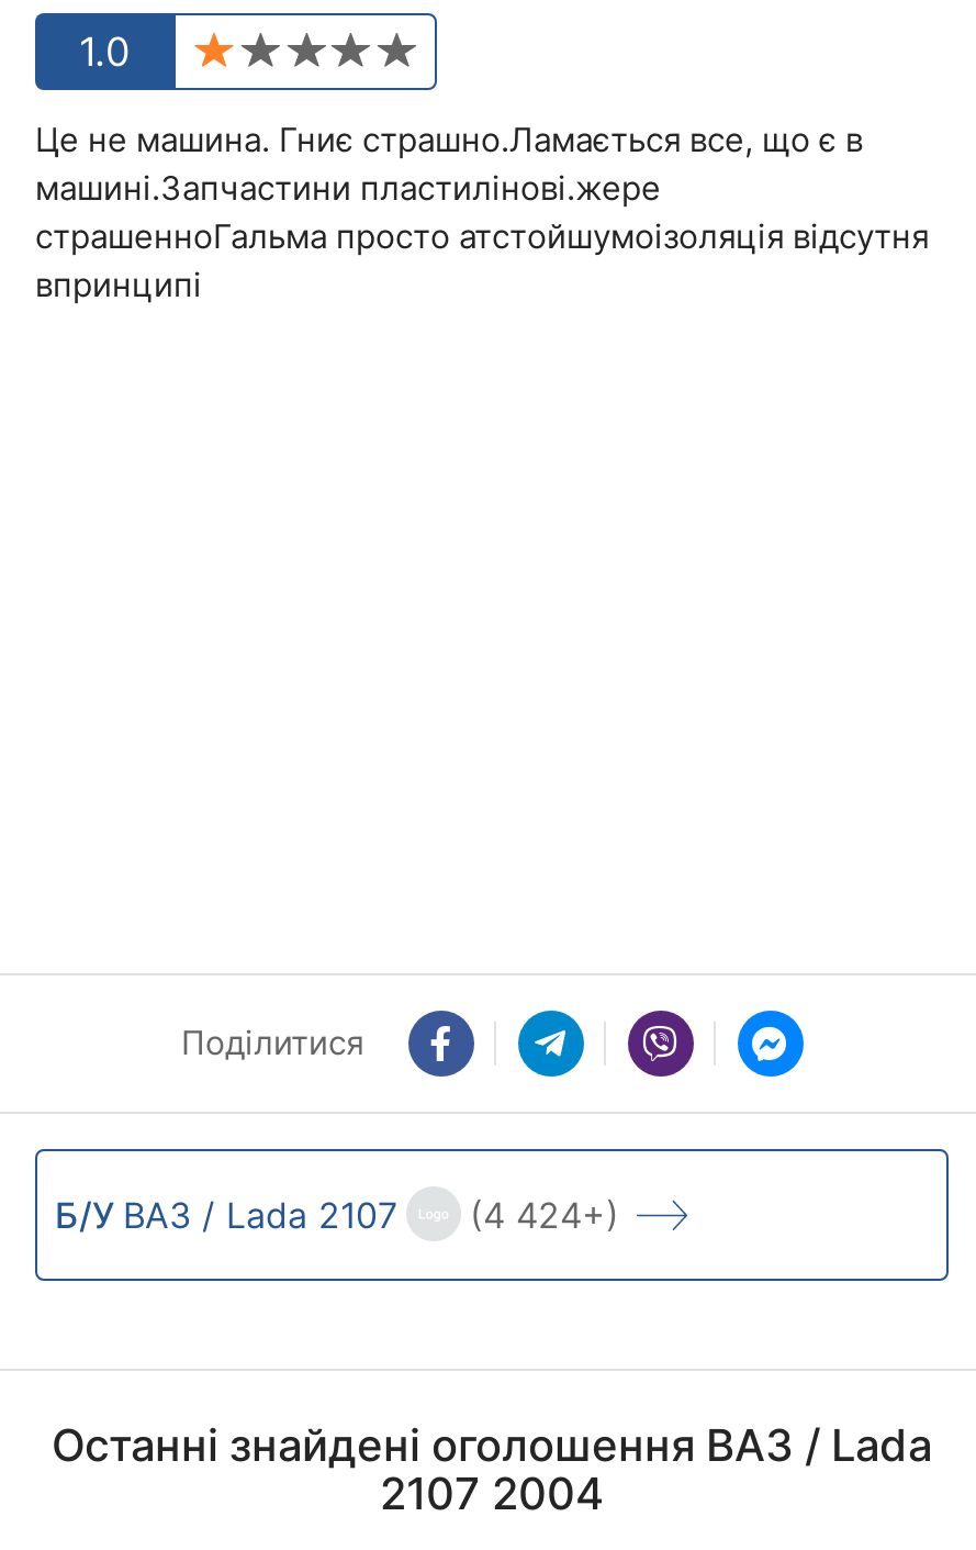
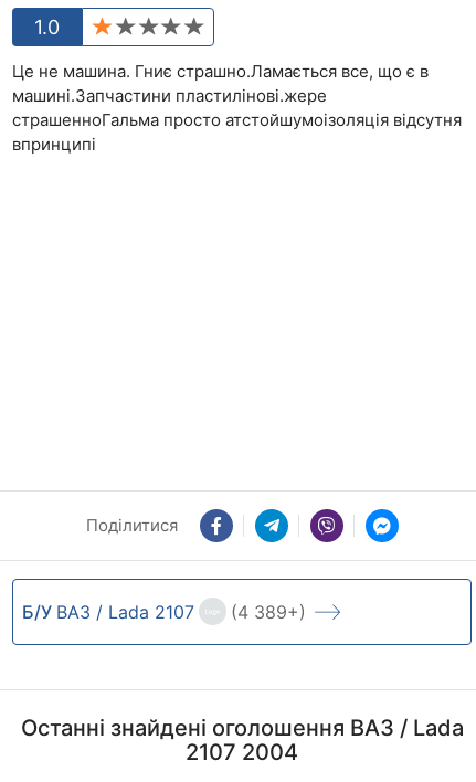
[55,1192,619,1236] Б/У ВАЗ / Lada 2107 (4 424+) -> [22,600,306,623] Б/У ВАЗ / Lada 2107 (4 389+)

